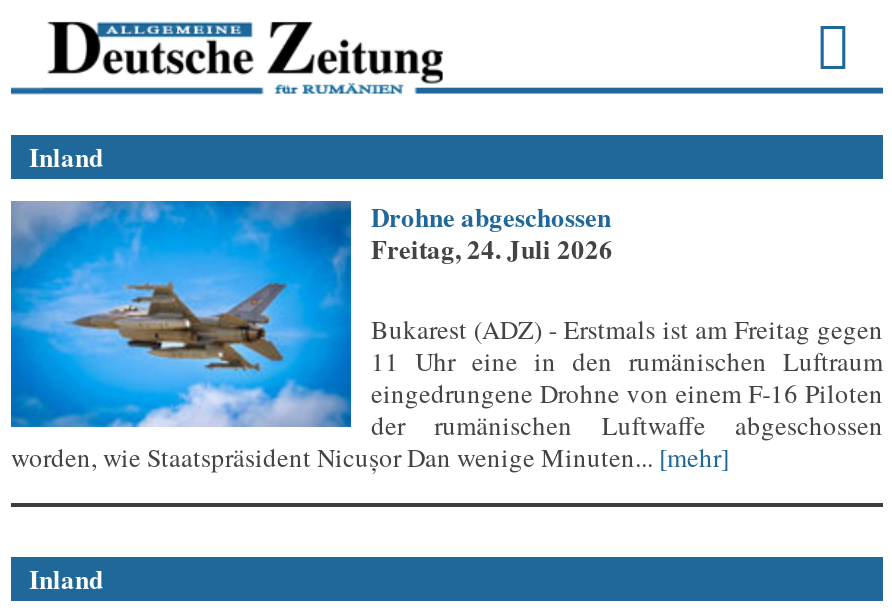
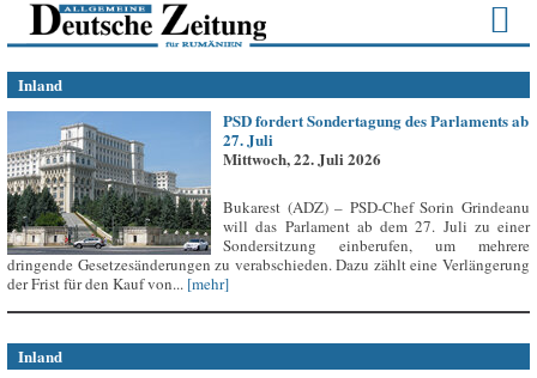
[9,201,883,475] [image] | Bukarest (ADZ) - Erstmals ist am Freitag gegen | 11 Uhr eine in den rumänischen Luftraum | eingedrungene Drohne von einem F-16 Piloten | der rumänischen Luftwaffe abgeschossen | worden, wie Staatspräsident Nicușor Dan wenige Minuten... [mehr] -> [6,110,530,294] [image] | Bukarest (ADZ) – PSD-Chef Sorin Grindeanu | will das Parlament ab dem 27. Juli zu einer | Sondersitzung einberufen, um mehrere | dringende Gesetzesänderungen zu verabschieden. Dazu zählt eine Verlängerung | der Frist für den Kauf von... [mehr]
[371,197,613,267] Drohne abgeschossen | Freitag, 24. Juli 2026 -> [223,109,529,170] PSD fordert Sondertagung des Parlaments ab | 27. Juli | Mittwoch, 22. Juli 2026

